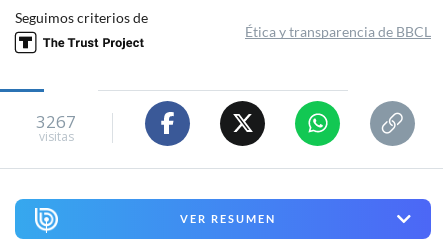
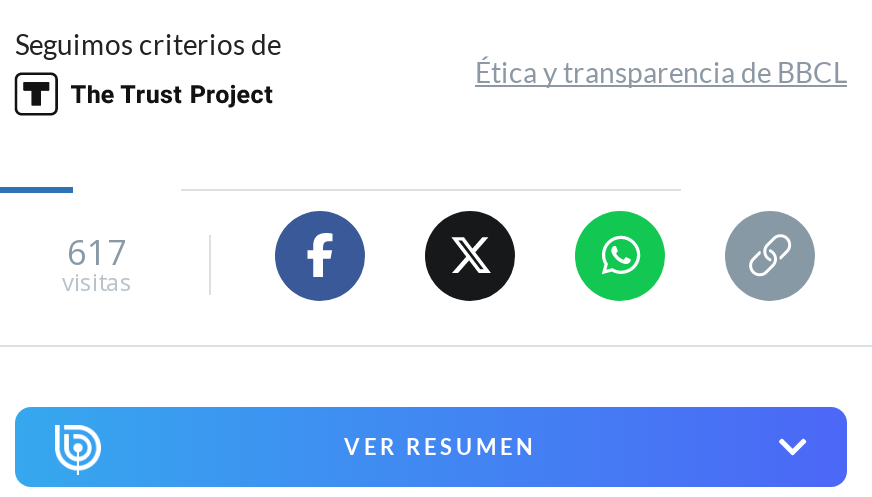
[36,110,76,133] 3267 -> [67,229,127,275] 617

